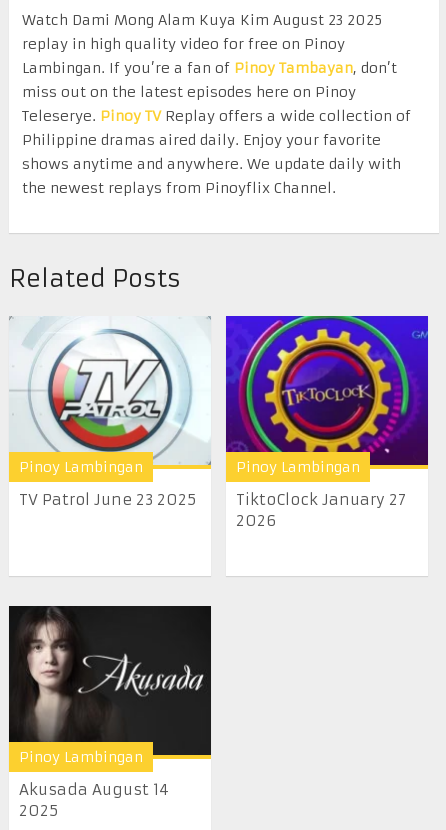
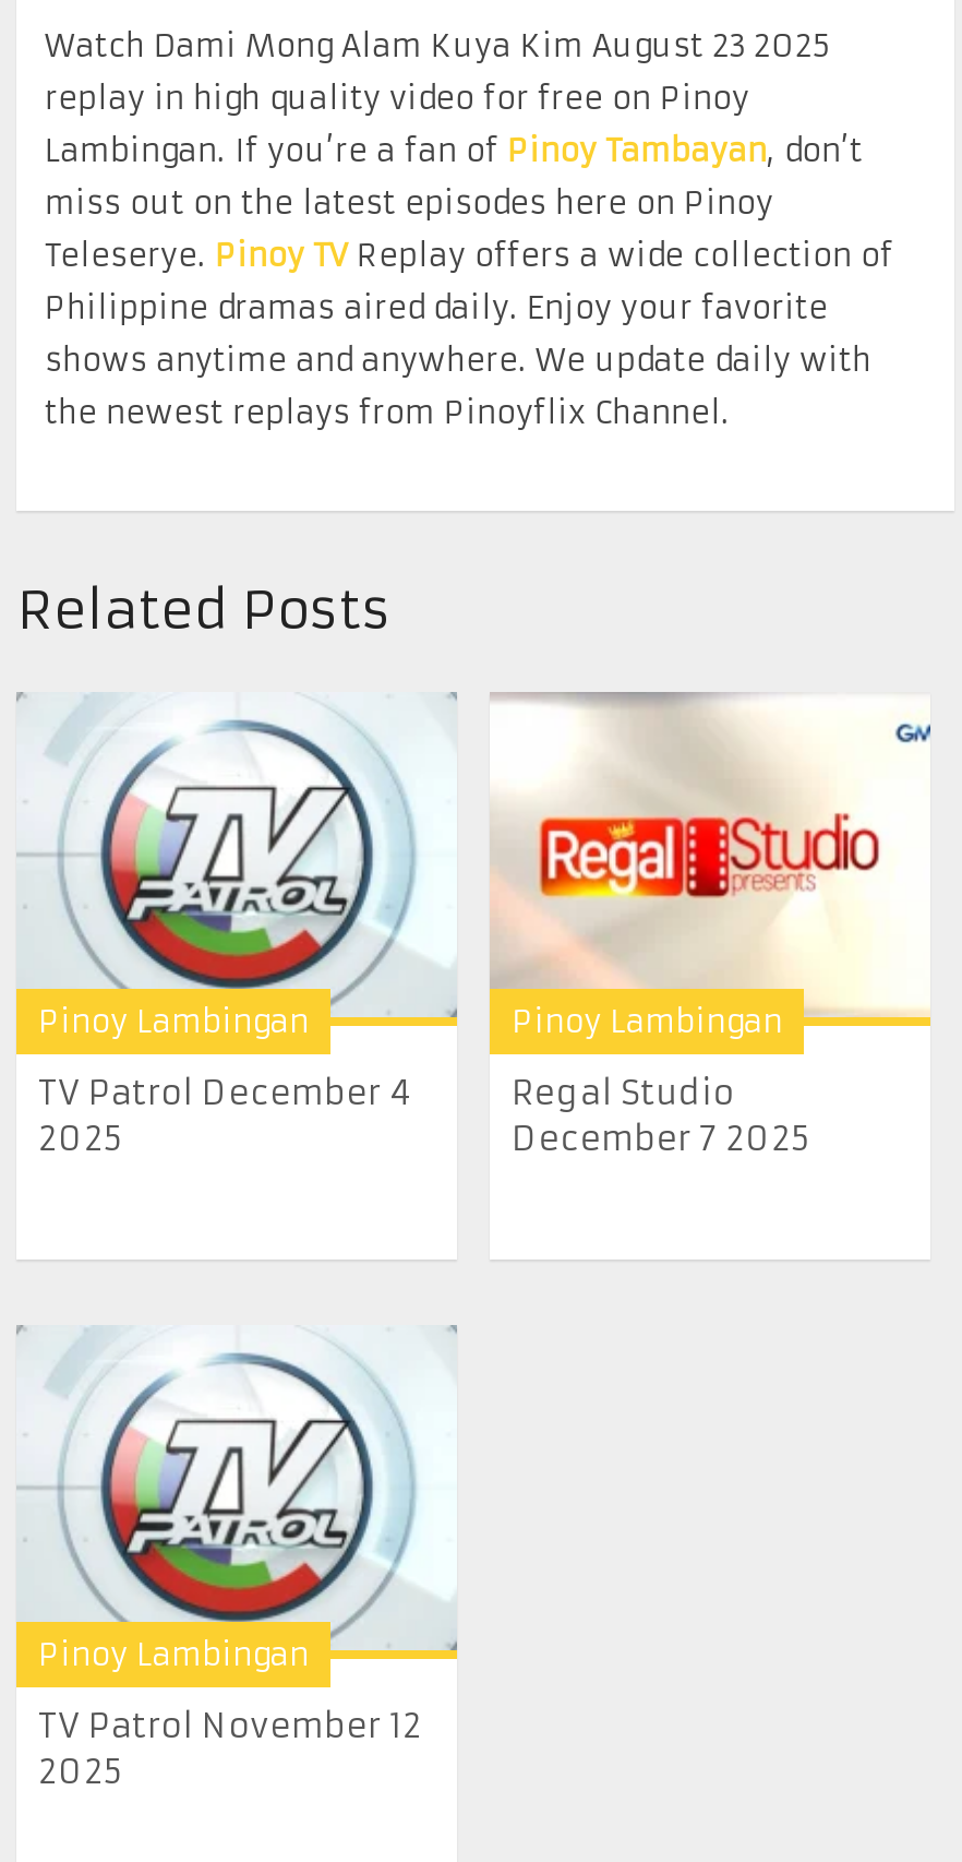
[225,315,429,530] [image] | TiktoClock January 27 | 2026 -> [490,692,930,1159] [image] | Regal Studio | December 7 2025
[19,490,196,509] TV Patrol June 23 2025 -> [38,1072,411,1159] TV Patrol December 4 | 2025
[8,605,212,799] [image] | Akusada August 14 -> [16,1325,457,1747] [image] | TV Patrol November 12

